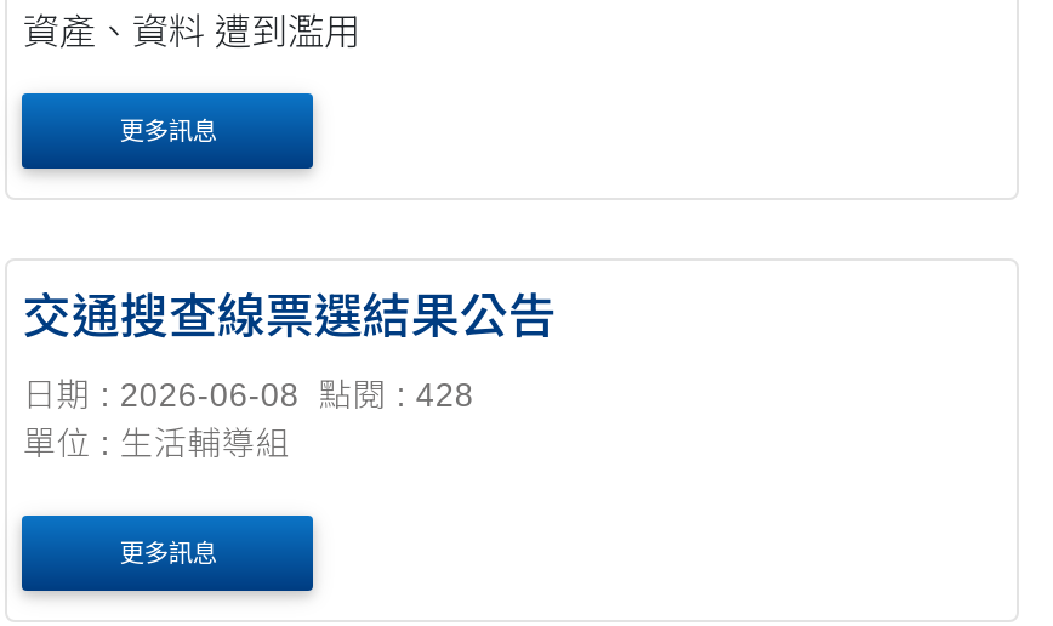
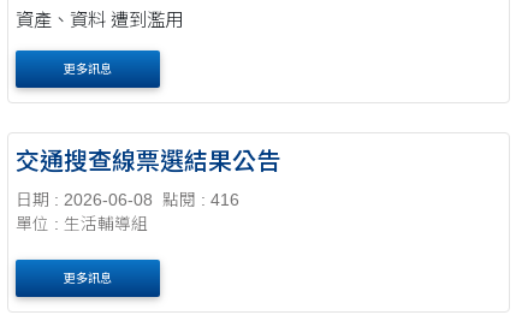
[23,376,474,413] 日期 : 2026-06-08 點閱 : 428 -> [16,191,240,209] 日期 : 2026-06-08 點閱 : 416

